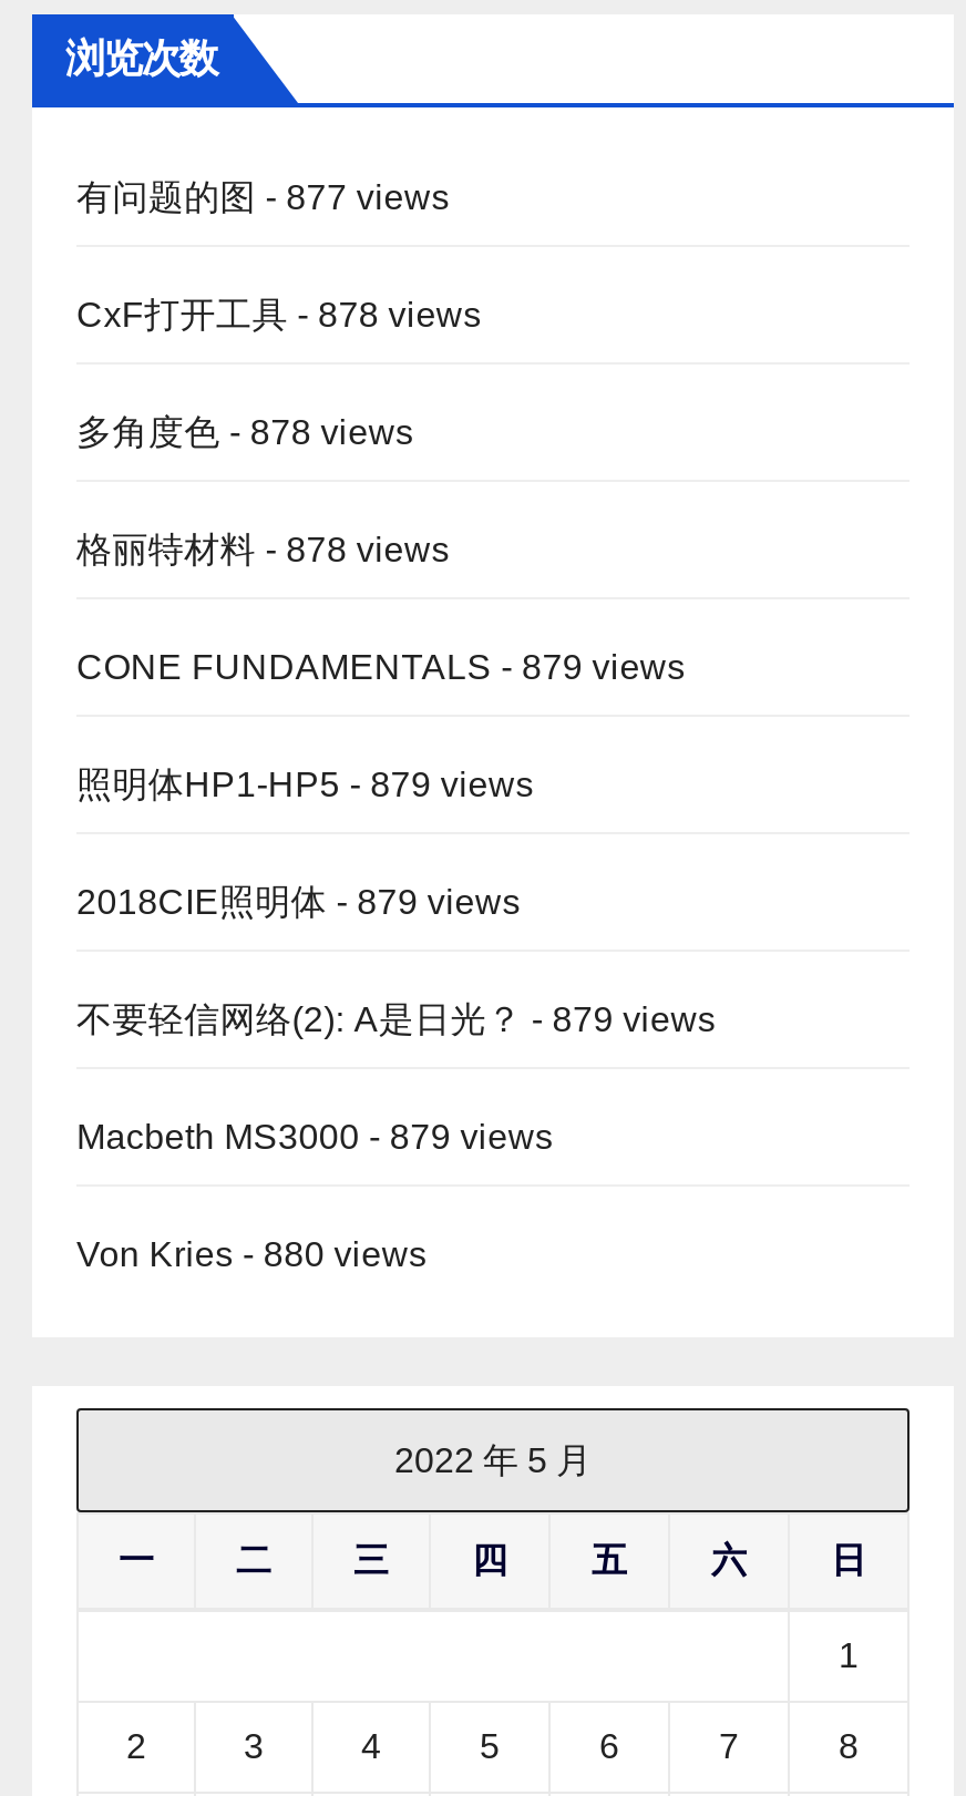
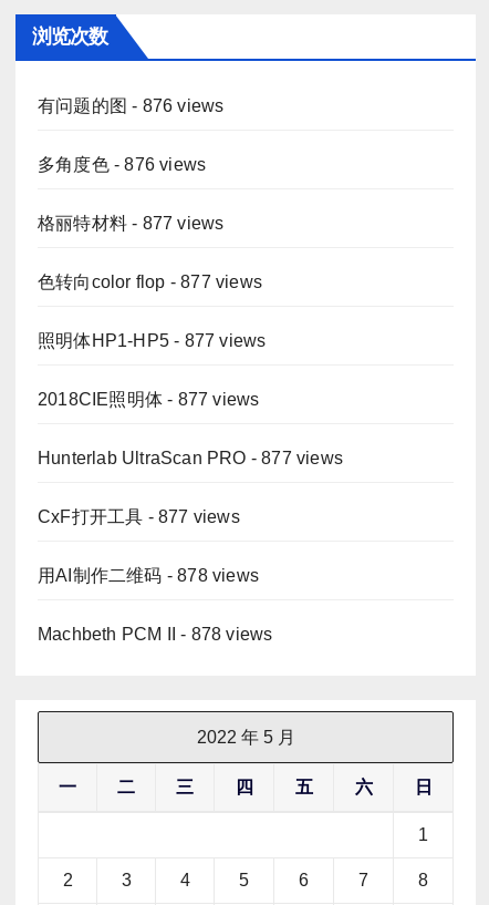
[76,179,450,216] 有问题的图- 877 views -> [38,97,224,115] 有问题的图- 876 views
[76,296,481,334] CxF打开工具- 878 views -> [38,155,206,174] 多角度色- 876 views
[76,414,414,451] 多角度色- 878 views -> [38,214,224,233] 格丽特材料- 877 views
[76,531,450,569] 格丽特材料- 878 views -> [38,273,262,292] 色转向color flop - 877 views
[76,649,685,686] CONE FUNDAMENTALS - 879 views -> [38,331,266,350] 照明体HP1-HP5 - 877 views
[76,766,534,804] 照明体HP1-HP5 - 879 views -> [38,390,259,409] 2018CIE照明体- 877 views
[76,883,520,921] 2018CIE照明体- 879 views -> [38,449,343,468] Hunterlab UltraScan PRO - 877 views
[76,1001,716,1039] 不要轻信网络(2): A是日光？- 879 views -> [38,508,240,526] CxF打开工具- 877 views
[76,1118,553,1156] Macbeth MS3000 - 879 views -> [38,566,259,585] 用AI制作二维码- 878 views
[76,1236,427,1273] Von Kries - 880 views -> [38,625,273,644] Machbeth PCM II - 878 views

